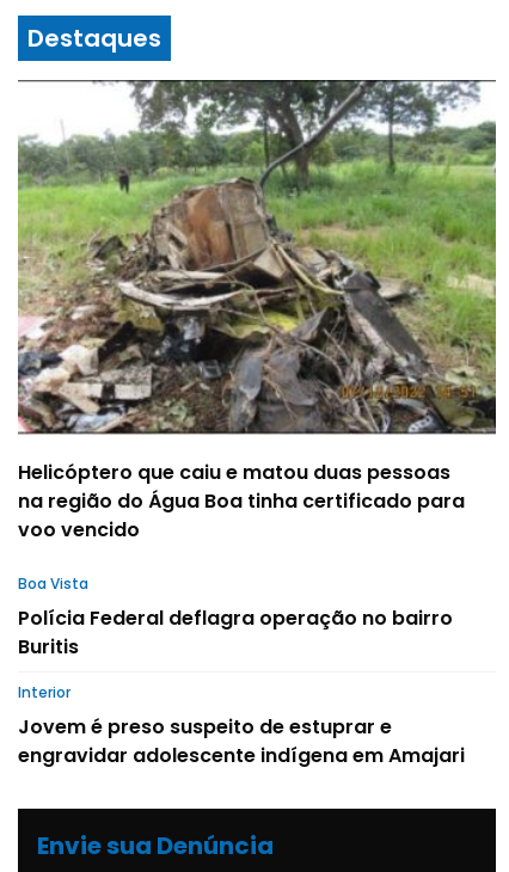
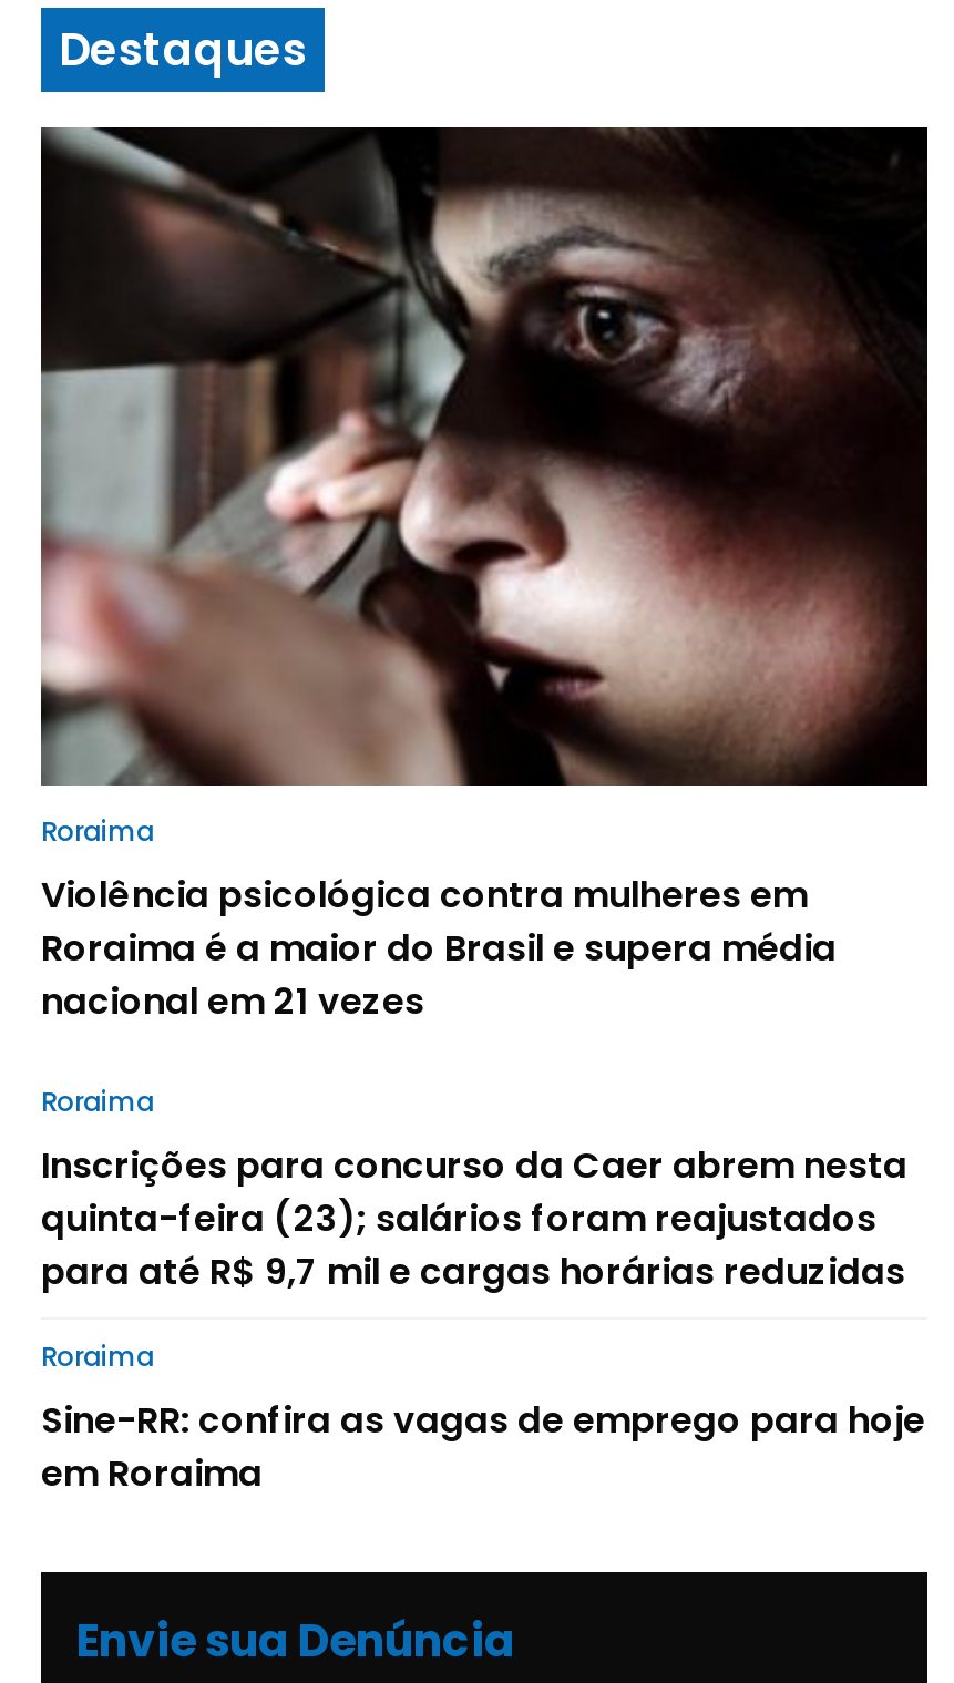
[17,79,497,543] [image] | Helicóptero que caiu e matou duas pessoas | na região do Água Boa tinha certificado para | voo vencido -> [39,127,930,1026] [image] | Roraima | Violência psicológica contra mulheres em | Roraima é a maior do Brasil e supera média | nacional em 21 vezes
[18,573,453,660] Boa Vista | Polícia Federal deflagra operação no bairro | Buritis -> [41,1081,907,1296] Roraima | Inscrições para concurso da Caer abrem nesta | quinta-feira (23); salários foram reajustados | para até R$ 9,7 mil e cargas horárias reduzidas
[18,681,465,769] Interior | Jovem é preso suspeito de estuprar e | engravidar adolescente indígena em Amajari -> [41,1336,925,1498] Roraima | Sine-RR: confira as vagas de emprego para hoje | em Roraima

